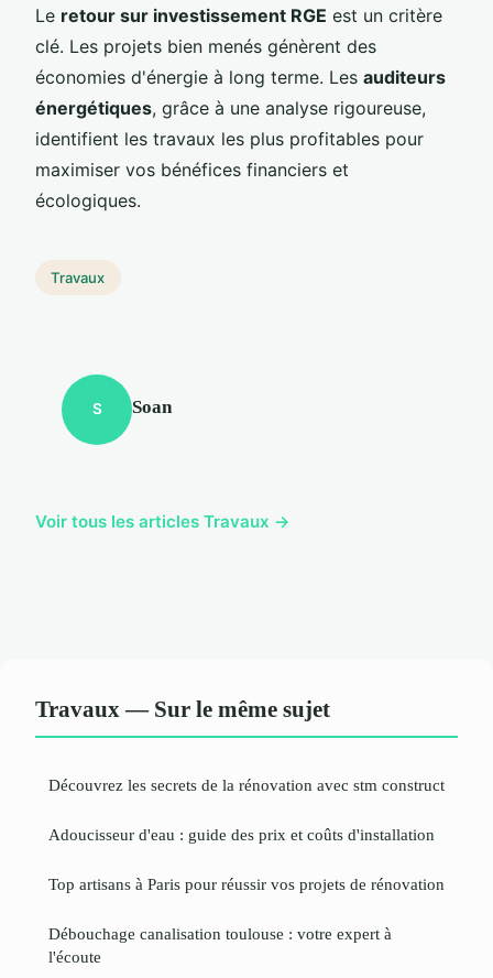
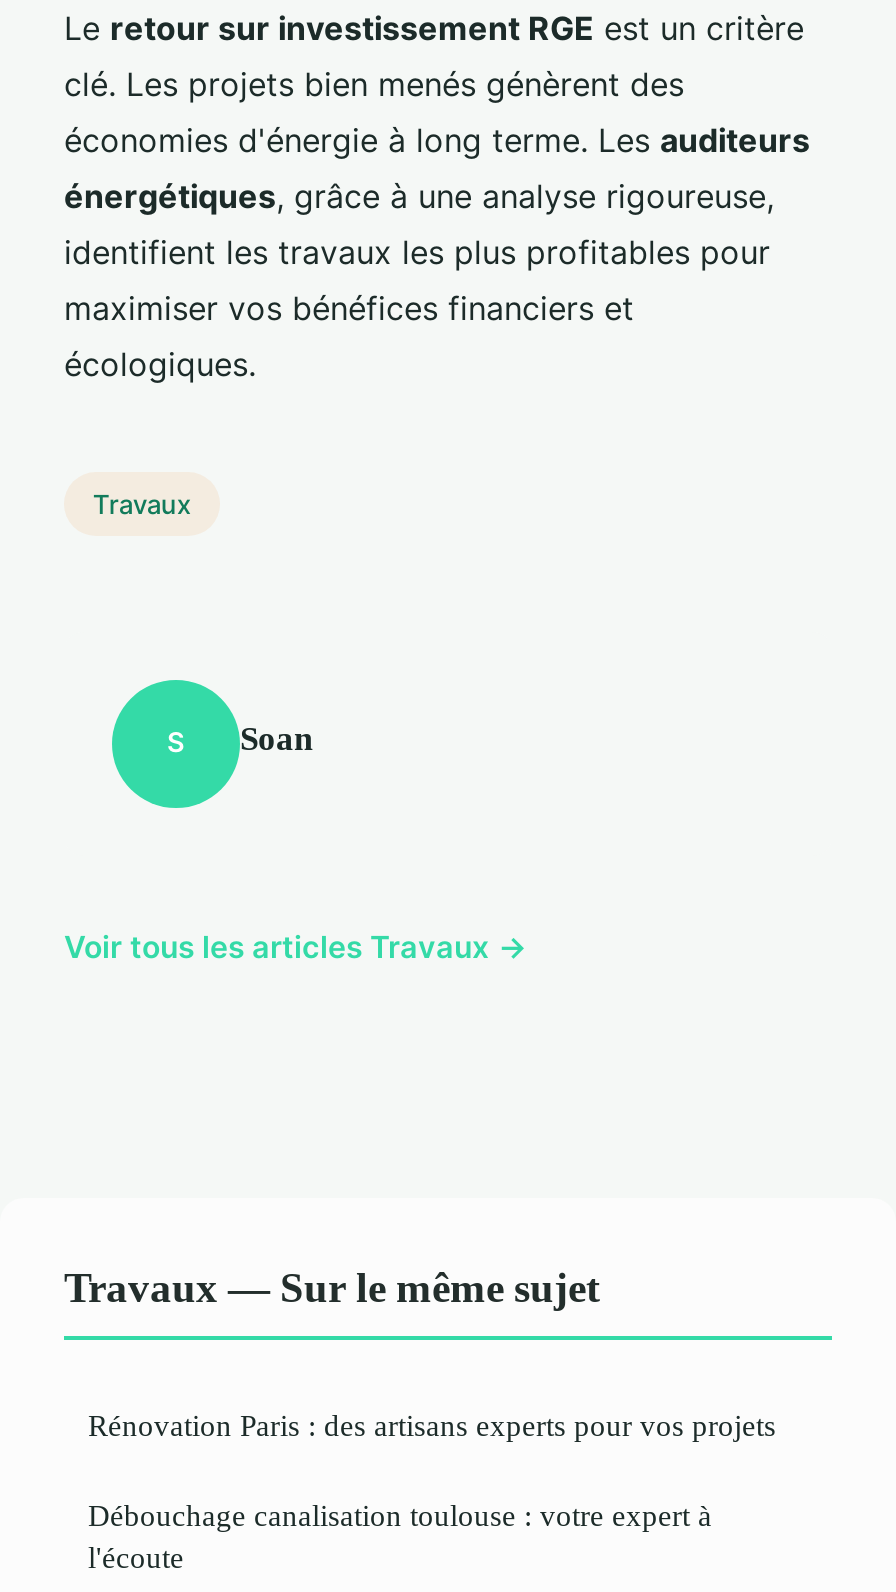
[48,775,445,893] Découvrez les secrets de la rénovation avec stm construct | Adoucisseur d'eau : guide des prix et coûts d'installation | Top artisans à Paris pour réussir vos projets de rénovation -> [88,1408,776,1442] Rénovation Paris : des artisans experts pour vos projets

